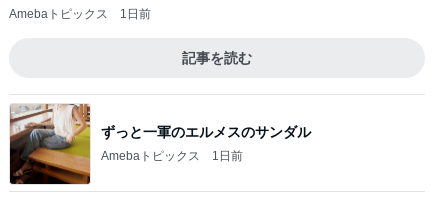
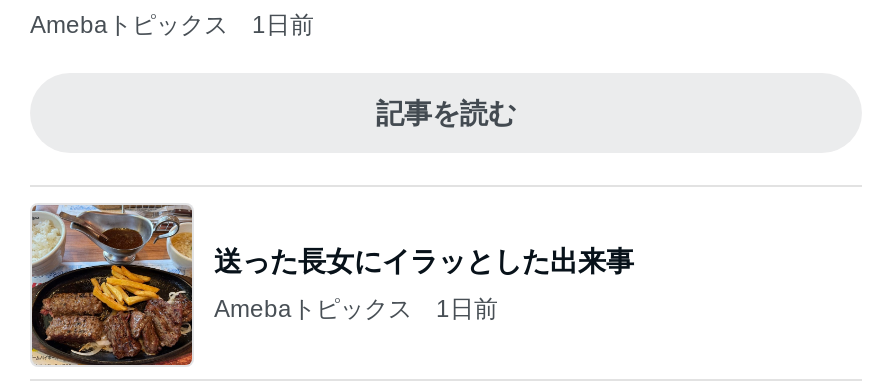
[9,104,311,185] [image] | ずっと一軍のエルメスのサンダル -> [30,205,634,367] [image] | 送った長女にイラッとした出来事

